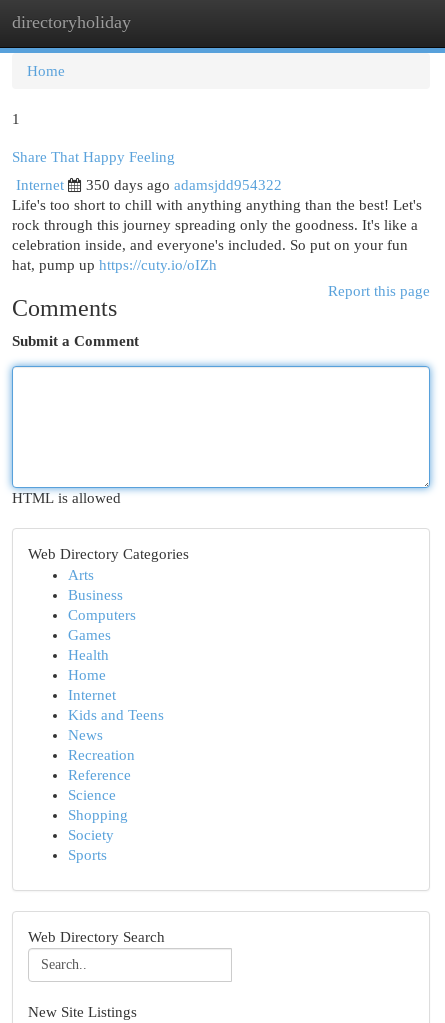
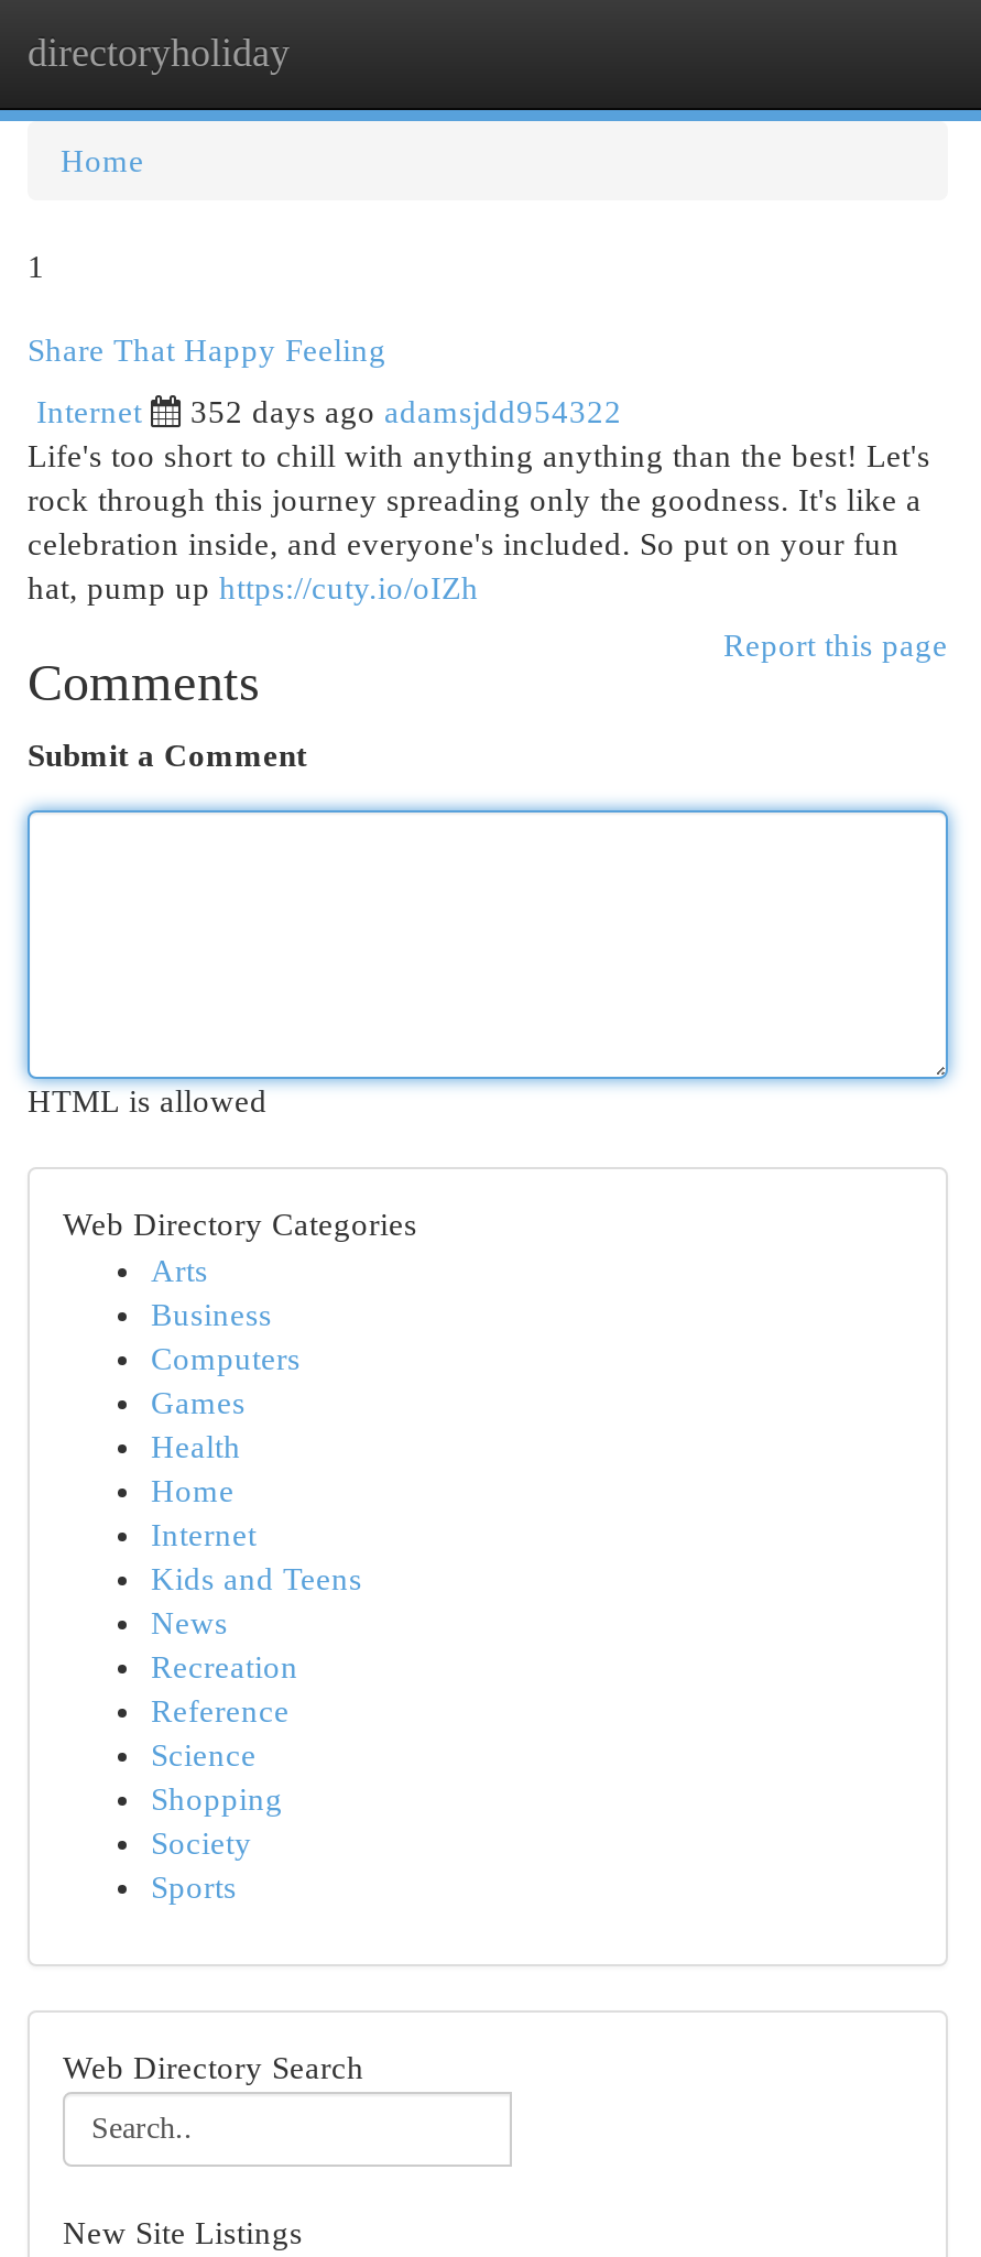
[86,177,282,193] 350 days ago adamsjdd954322 -> [190,394,622,429] 352 days ago adamsjdd954322

